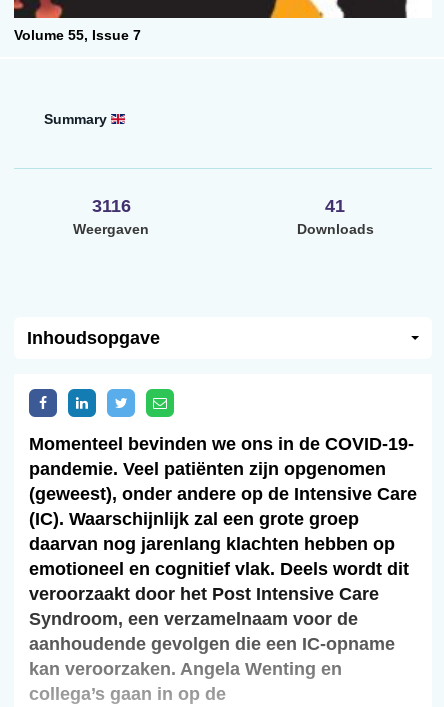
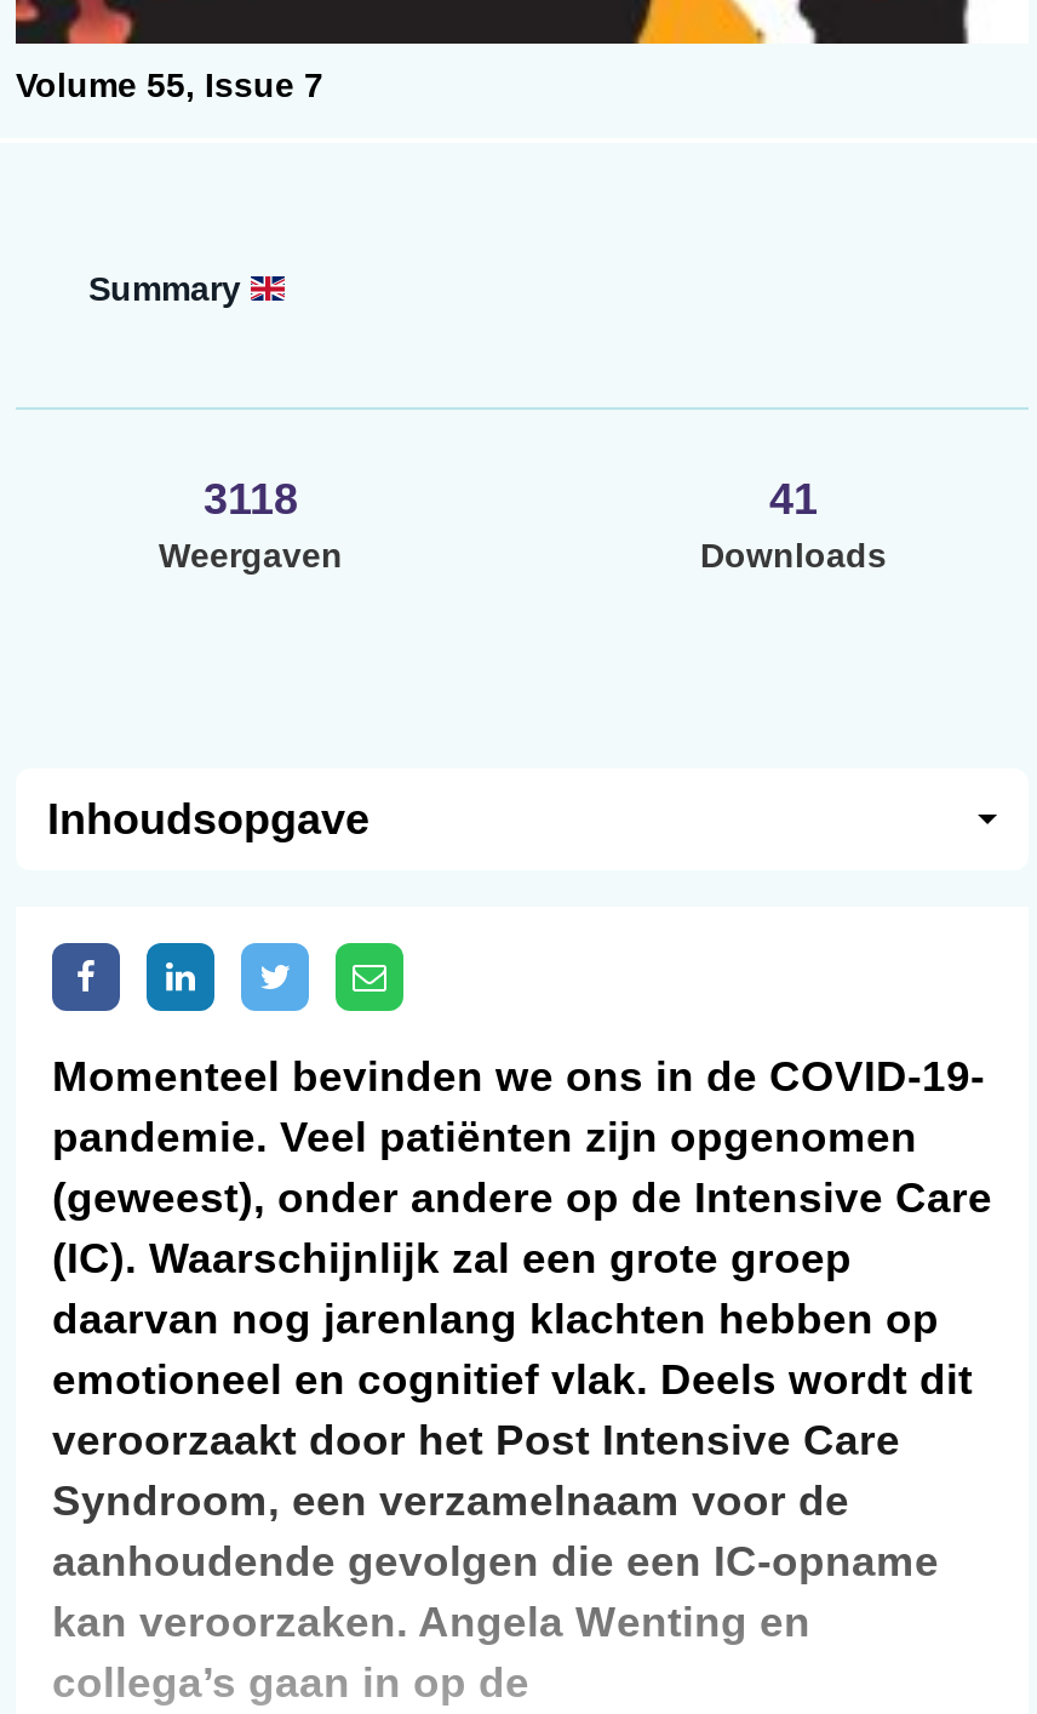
[91,196,130,216] 3116 -> [204,476,298,524] 3118

